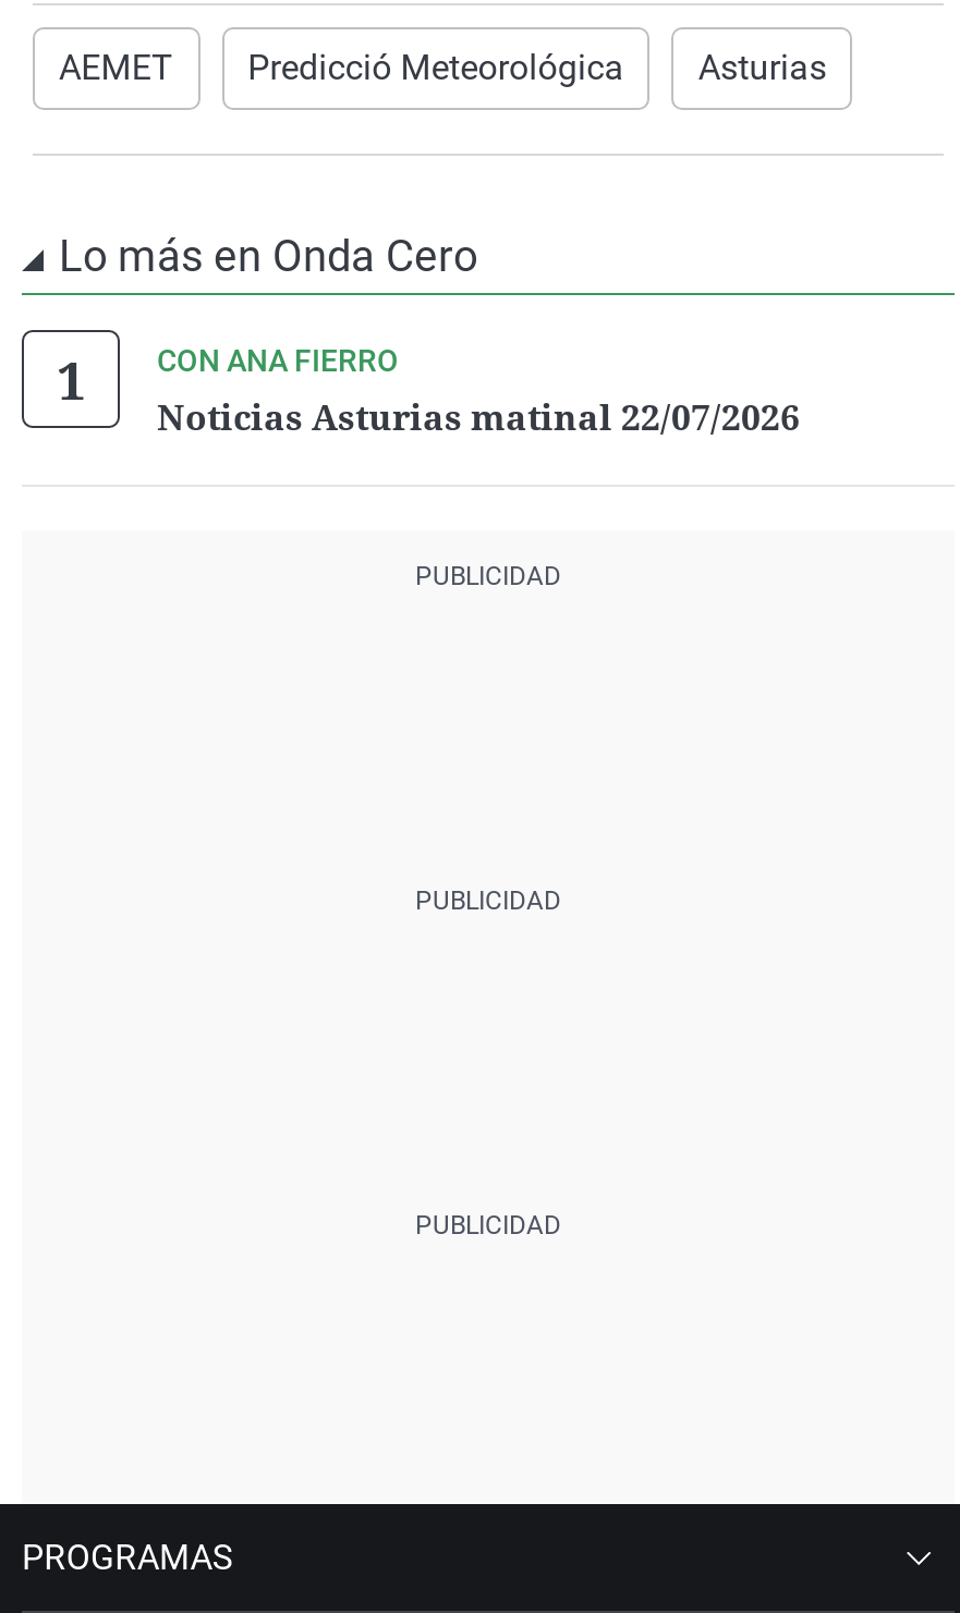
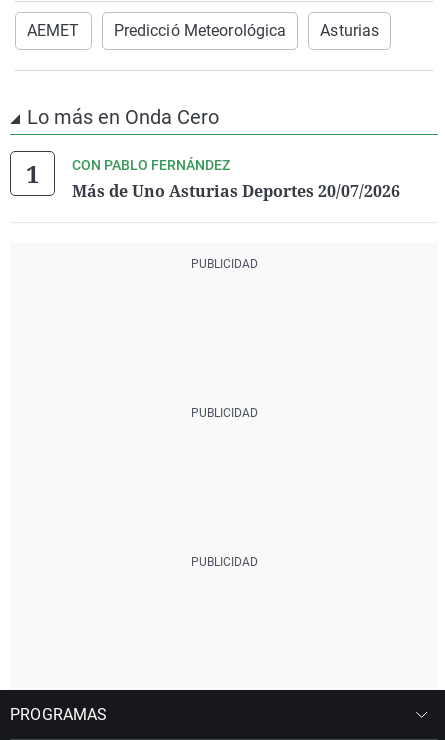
[157,343,800,441] CON ANA FIERRO | Noticias Asturias matinal 22/07/2026 -> [72,157,400,202] CON PABLO FERNÁNDEZ | Más de Uno Asturias Deportes 20/07/2026

